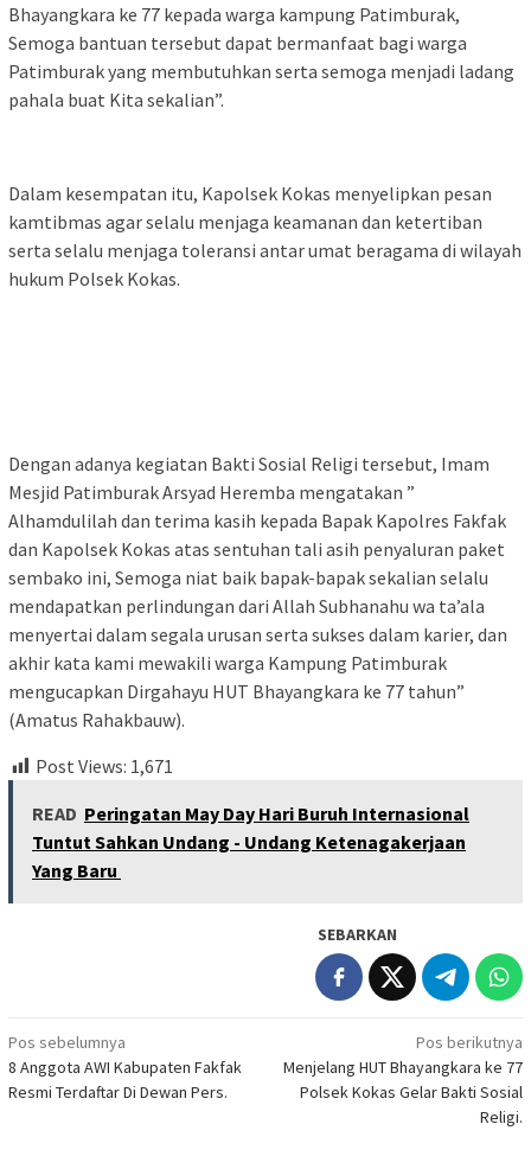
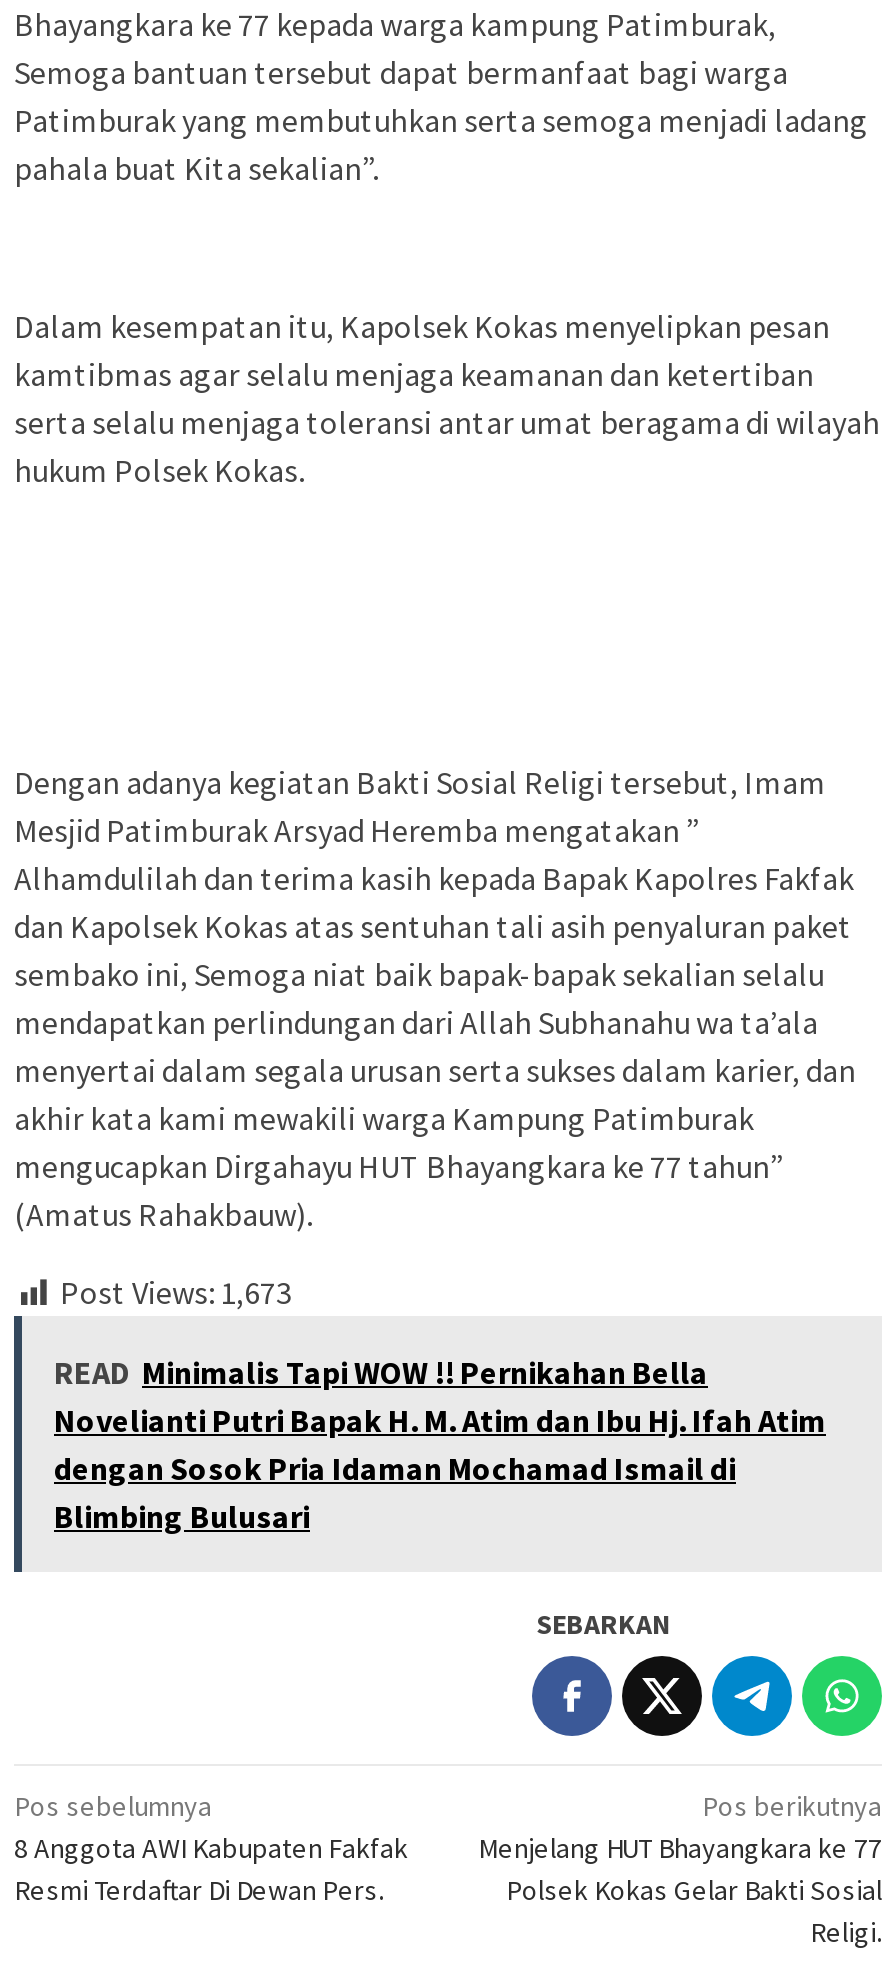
[36,754,173,777] Post Views: 1,671 -> [60,1271,292,1311] Post Views: 1,673
[32,801,469,882] READ Peringatan May Day Hari Buruh Internasional | Tuntut Sahkan Undang - Undang Ketenagakerjaan | Yang Baru -> [54,1352,826,1536] READ Minimalis Tapi WOW !! Pernikahan Bella | Novelianti Putri Bapak H. M. Atim dan Ibu Hj. Ifah Atim | dengan Sosok Pria Idaman Mochamad Ismail di | Blimbing Bulusari

